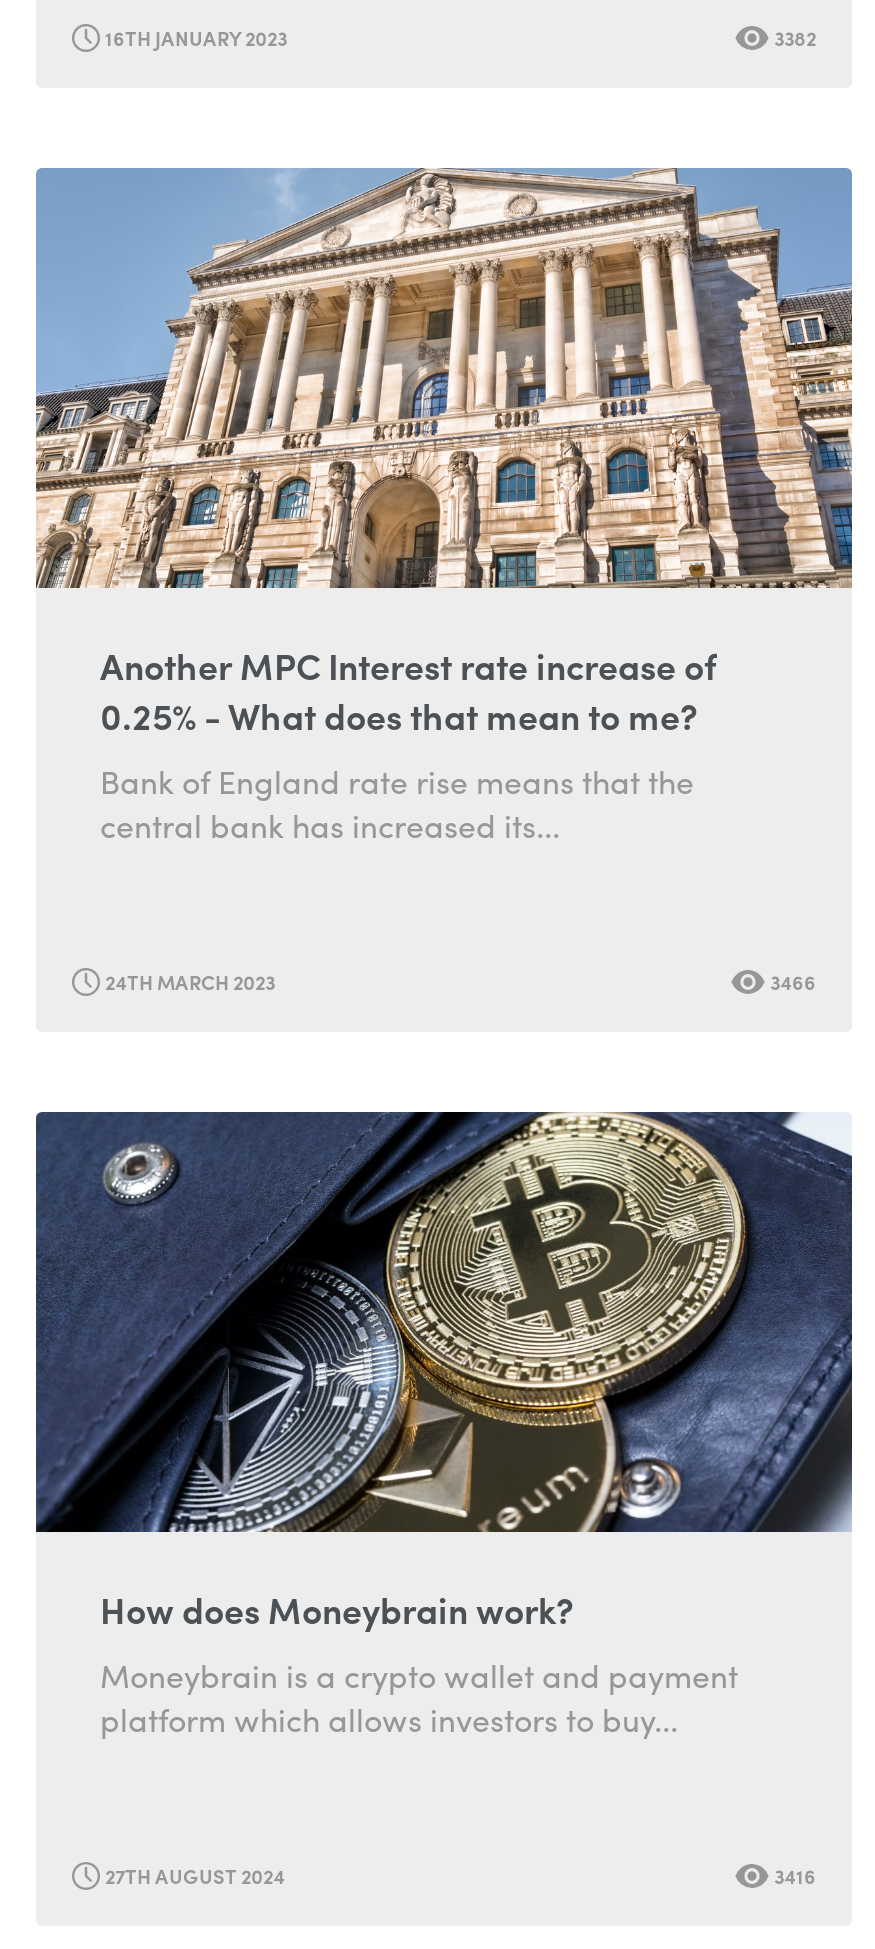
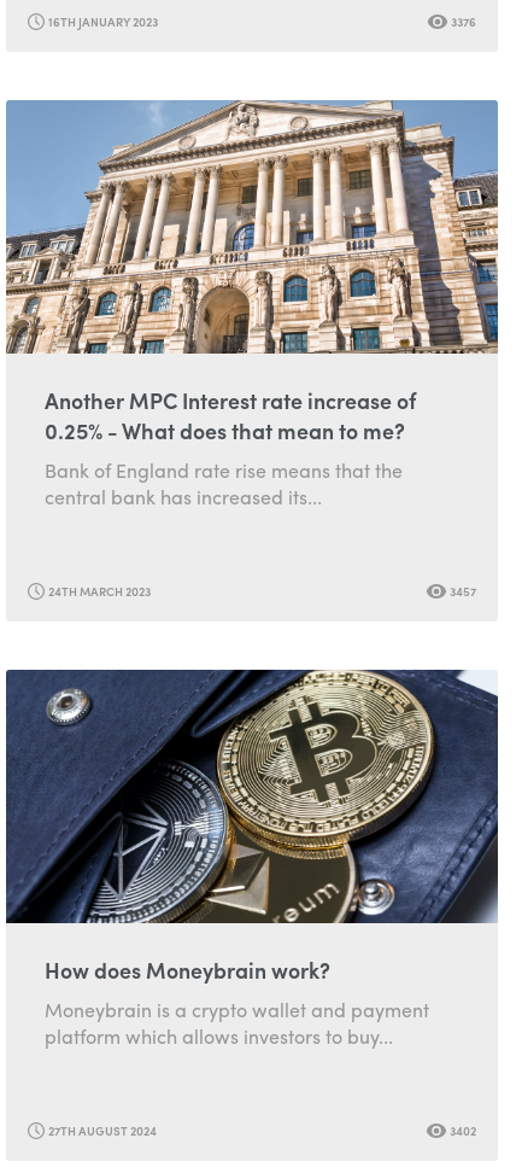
[774,24,816,52] 3382 -> [451,13,476,30] 3376
[770,968,816,996] 3466 -> [450,583,476,600] 3457
[774,1862,816,1890] 3416 -> [450,1122,476,1139] 3402

